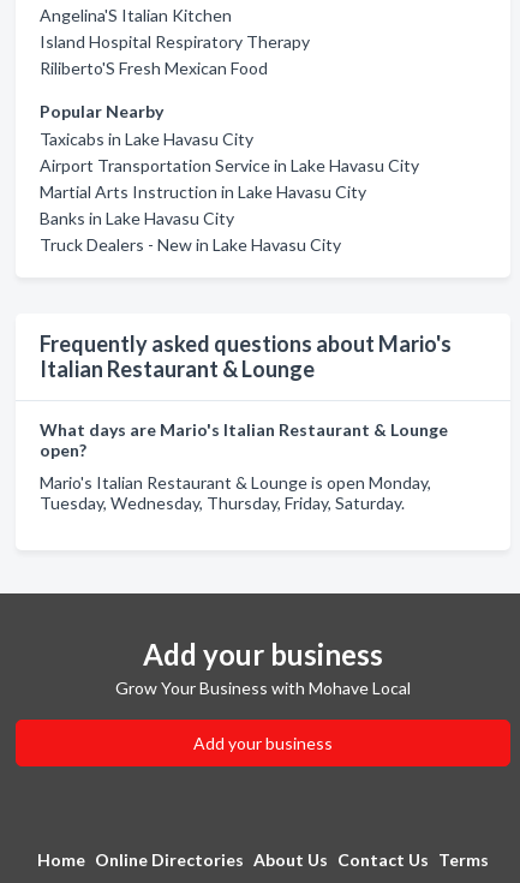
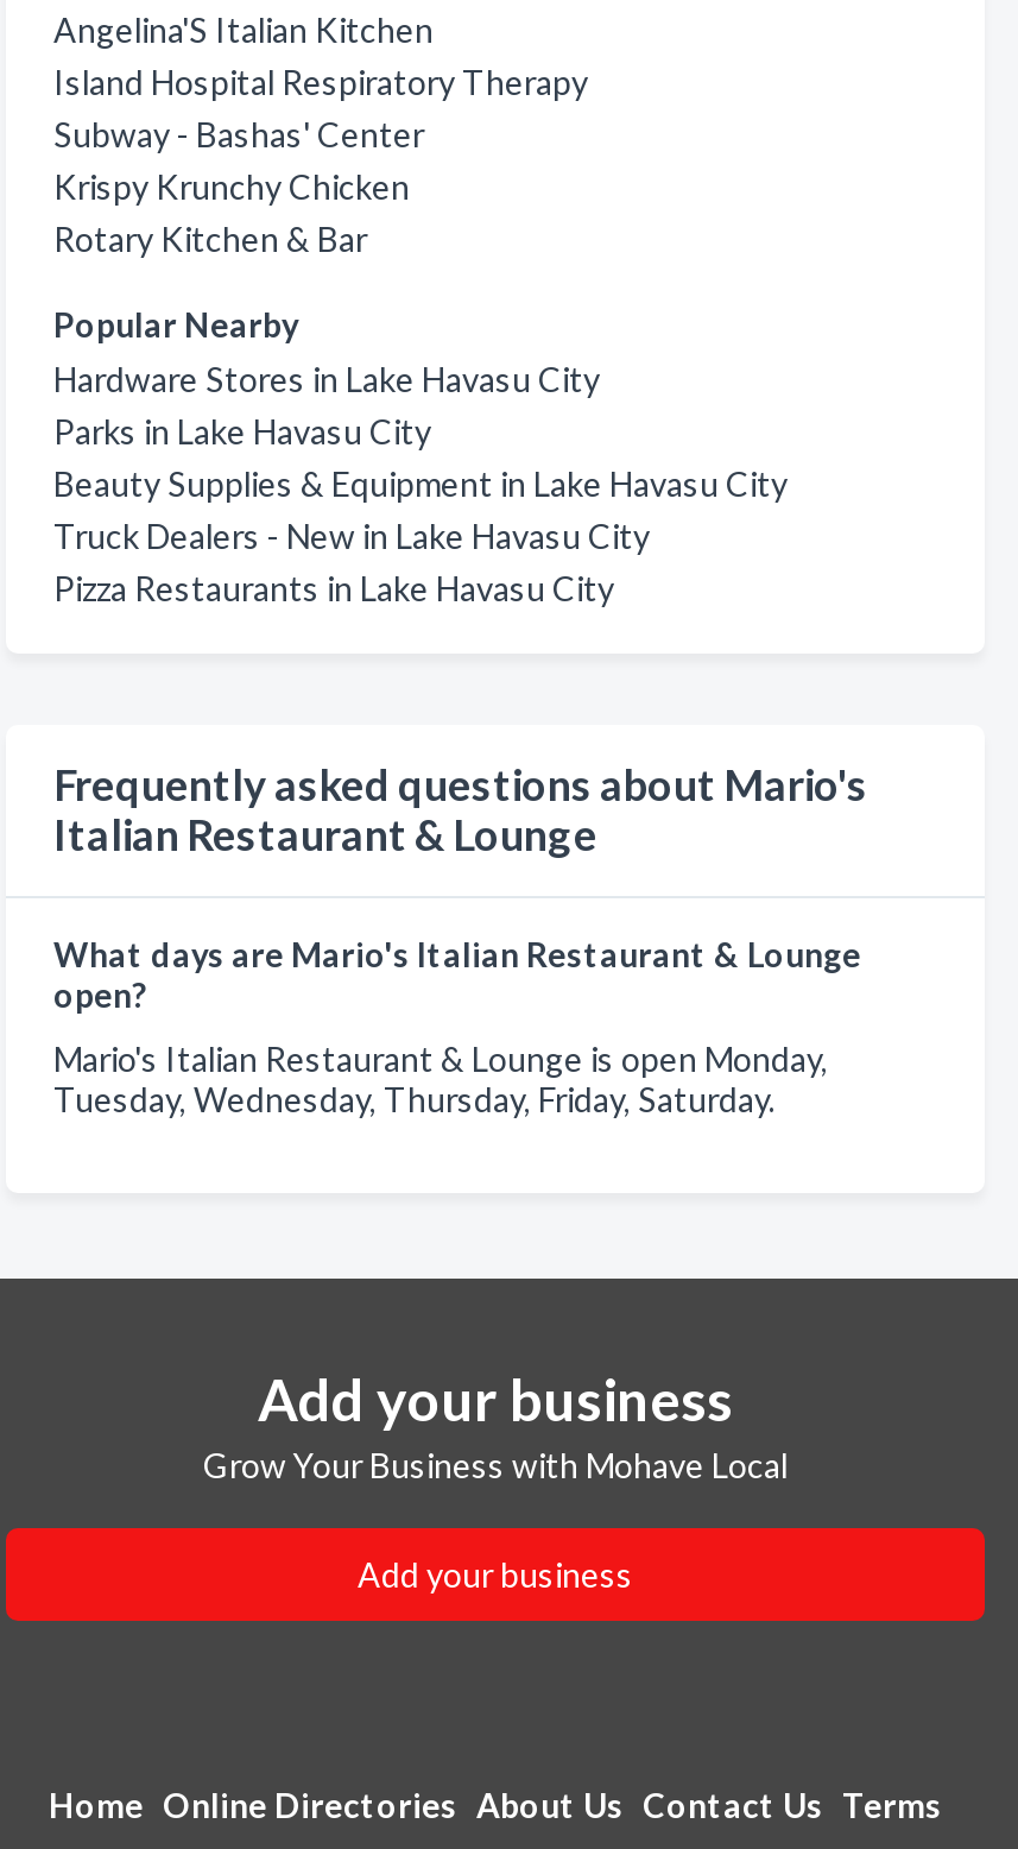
[40,58,268,78] Riliberto'S Fresh Mexican Food -> [53,114,424,259] Subway - Bashas' Center | Krispy Krunchy Chicken | Rotary Kitchen & Bar
[40,129,419,228] Taxicabs in Lake Havasu City | Airport Transportation Service in Lake Havasu City | Martial Arts Instruction in Lake Havasu City | Banks in Lake Havasu City -> [53,359,788,504] Hardware Stores in Lake Havasu City | Parks in Lake Havasu City | Beauty Supplies & Equipment in Lake Havasu City
none -> [53,568,614,608] Pizza Restaurants in Lake Havasu City

